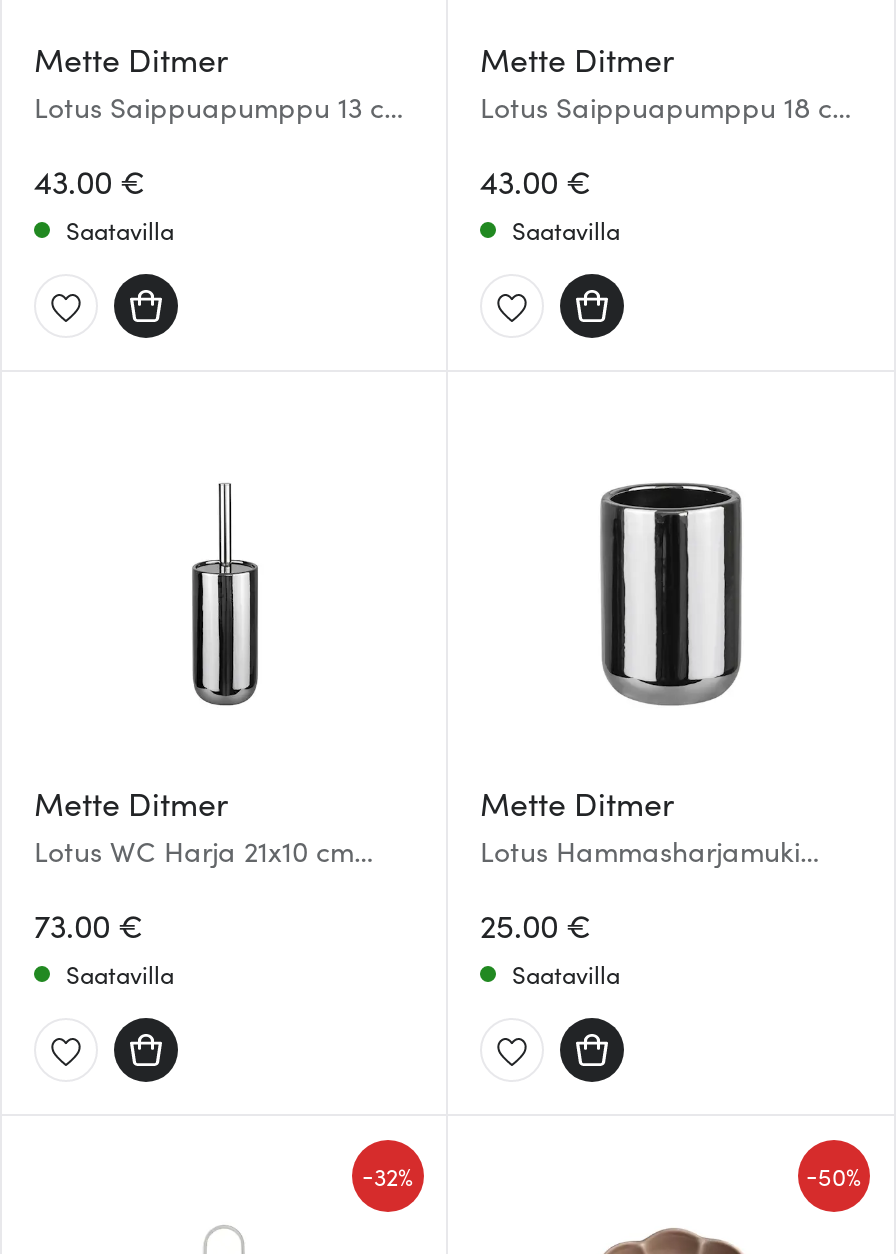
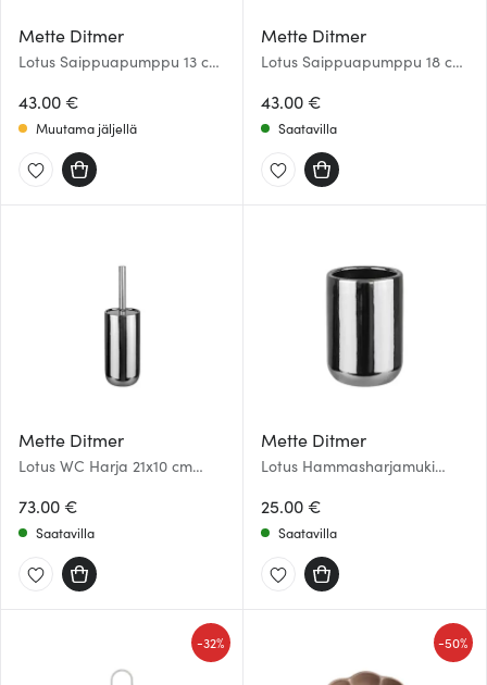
[66,212,174,246] Saatavilla -> [36,119,137,137] Muutama jäljellä

